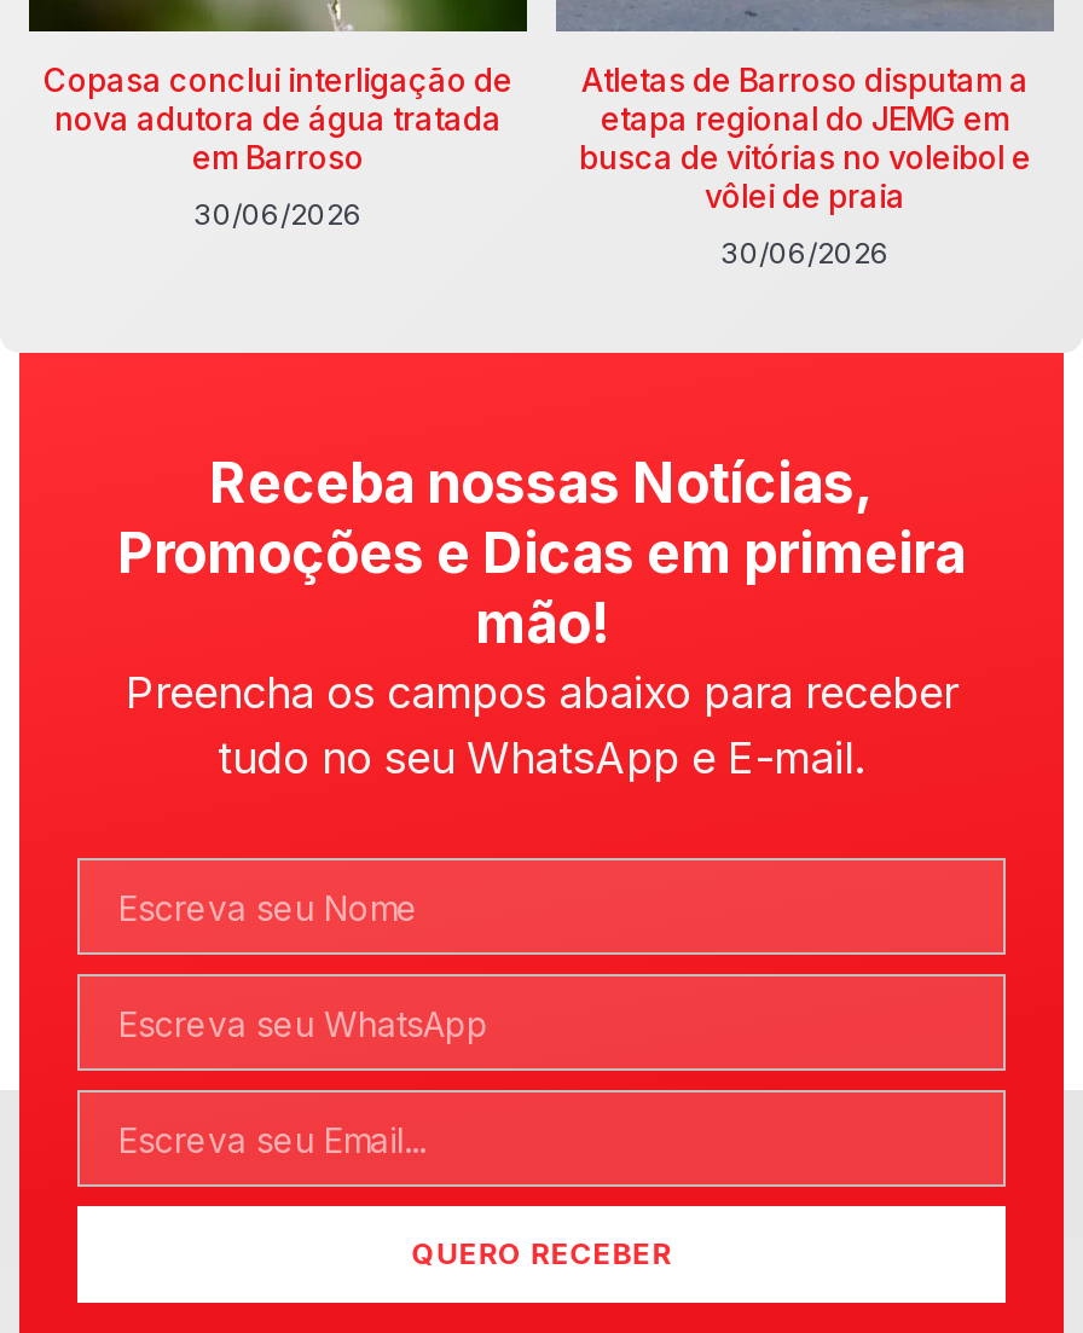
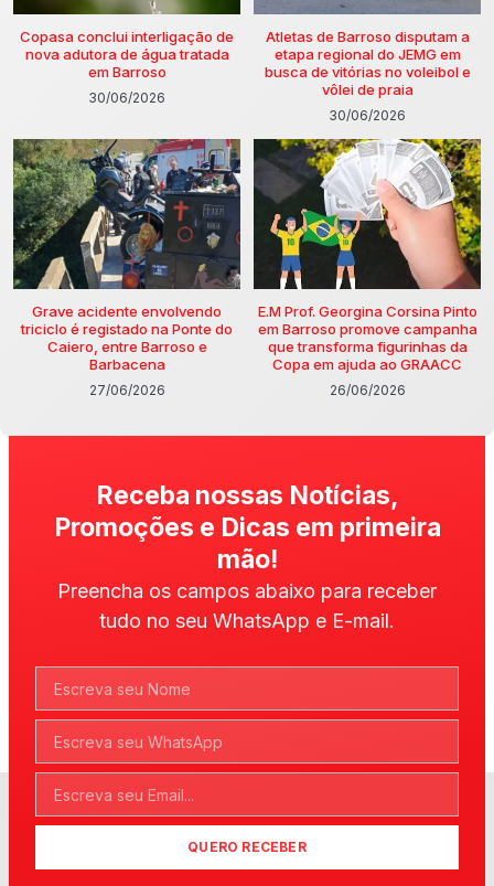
none -> [12,138,241,399] [image] | Grave acidente envolvendo | triciclo é registado na Ponte do | Caiero, entre Barroso e | Barbacena | 27/06/2026
none -> [254,138,482,399] [image] | E.M Prof. Georgina Corsina Pinto | em Barroso promove campanha | que transforma figurinhas da | Copa em ajuda ao GRAACC | 26/06/2026

